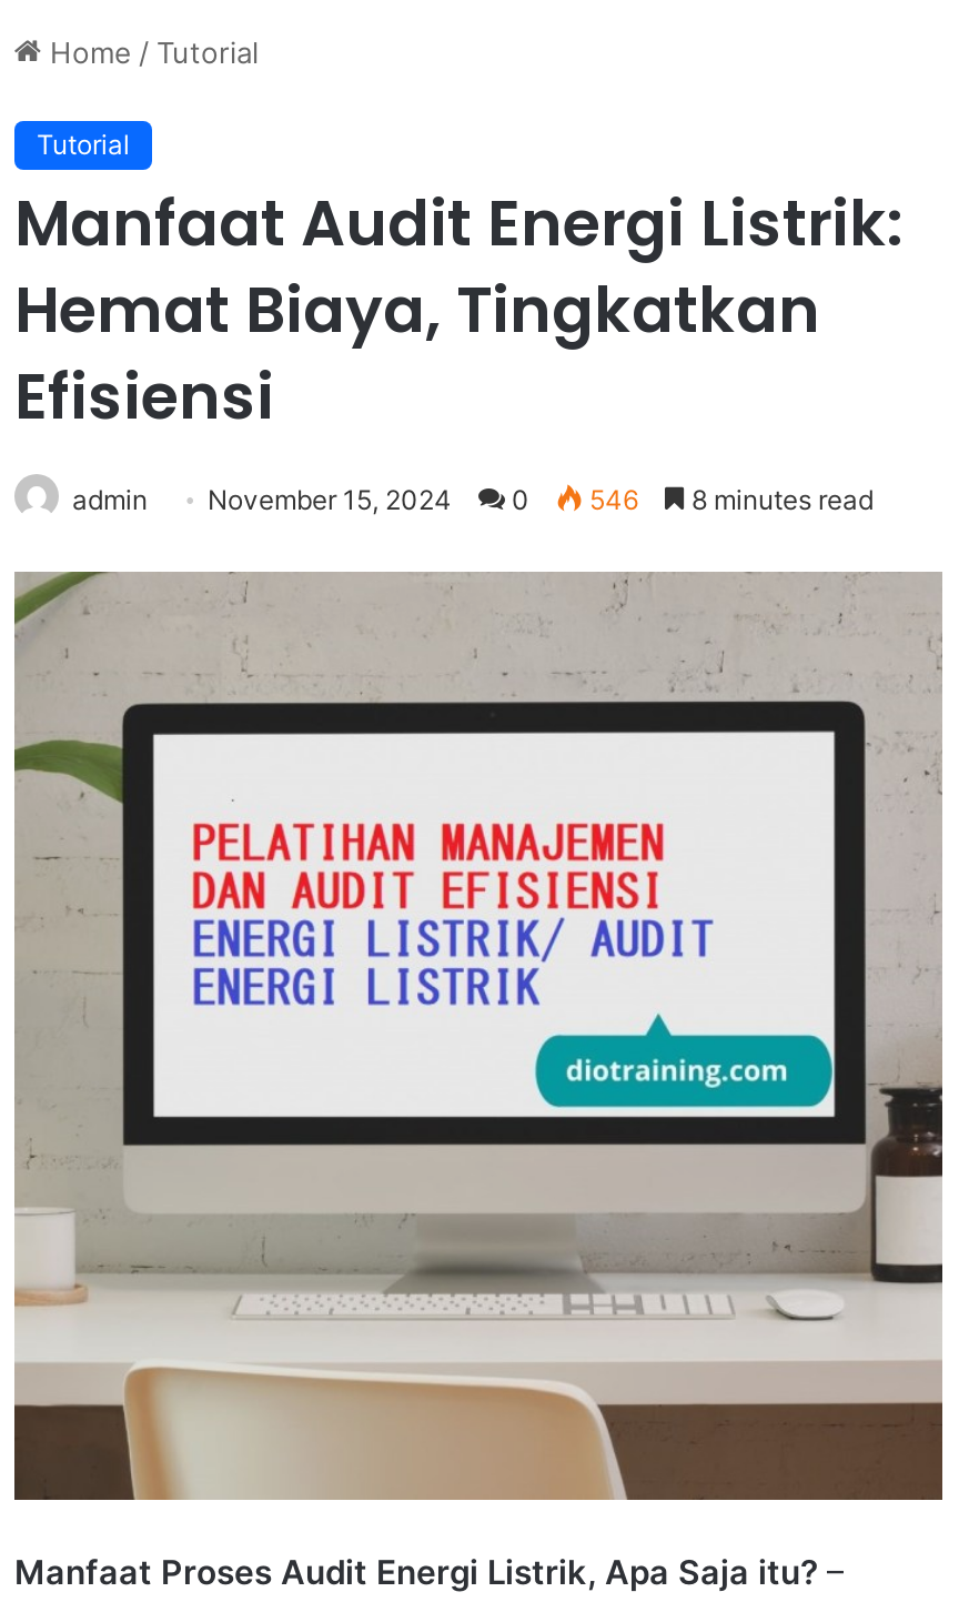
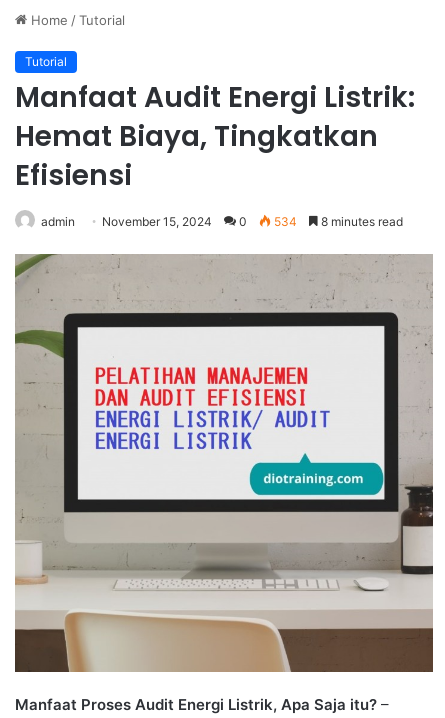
[72,483,874,516] admin November 15, 2024 0 546 8 minutes read -> [41,214,403,229] admin November 15, 2024 0 534 8 minutes read

